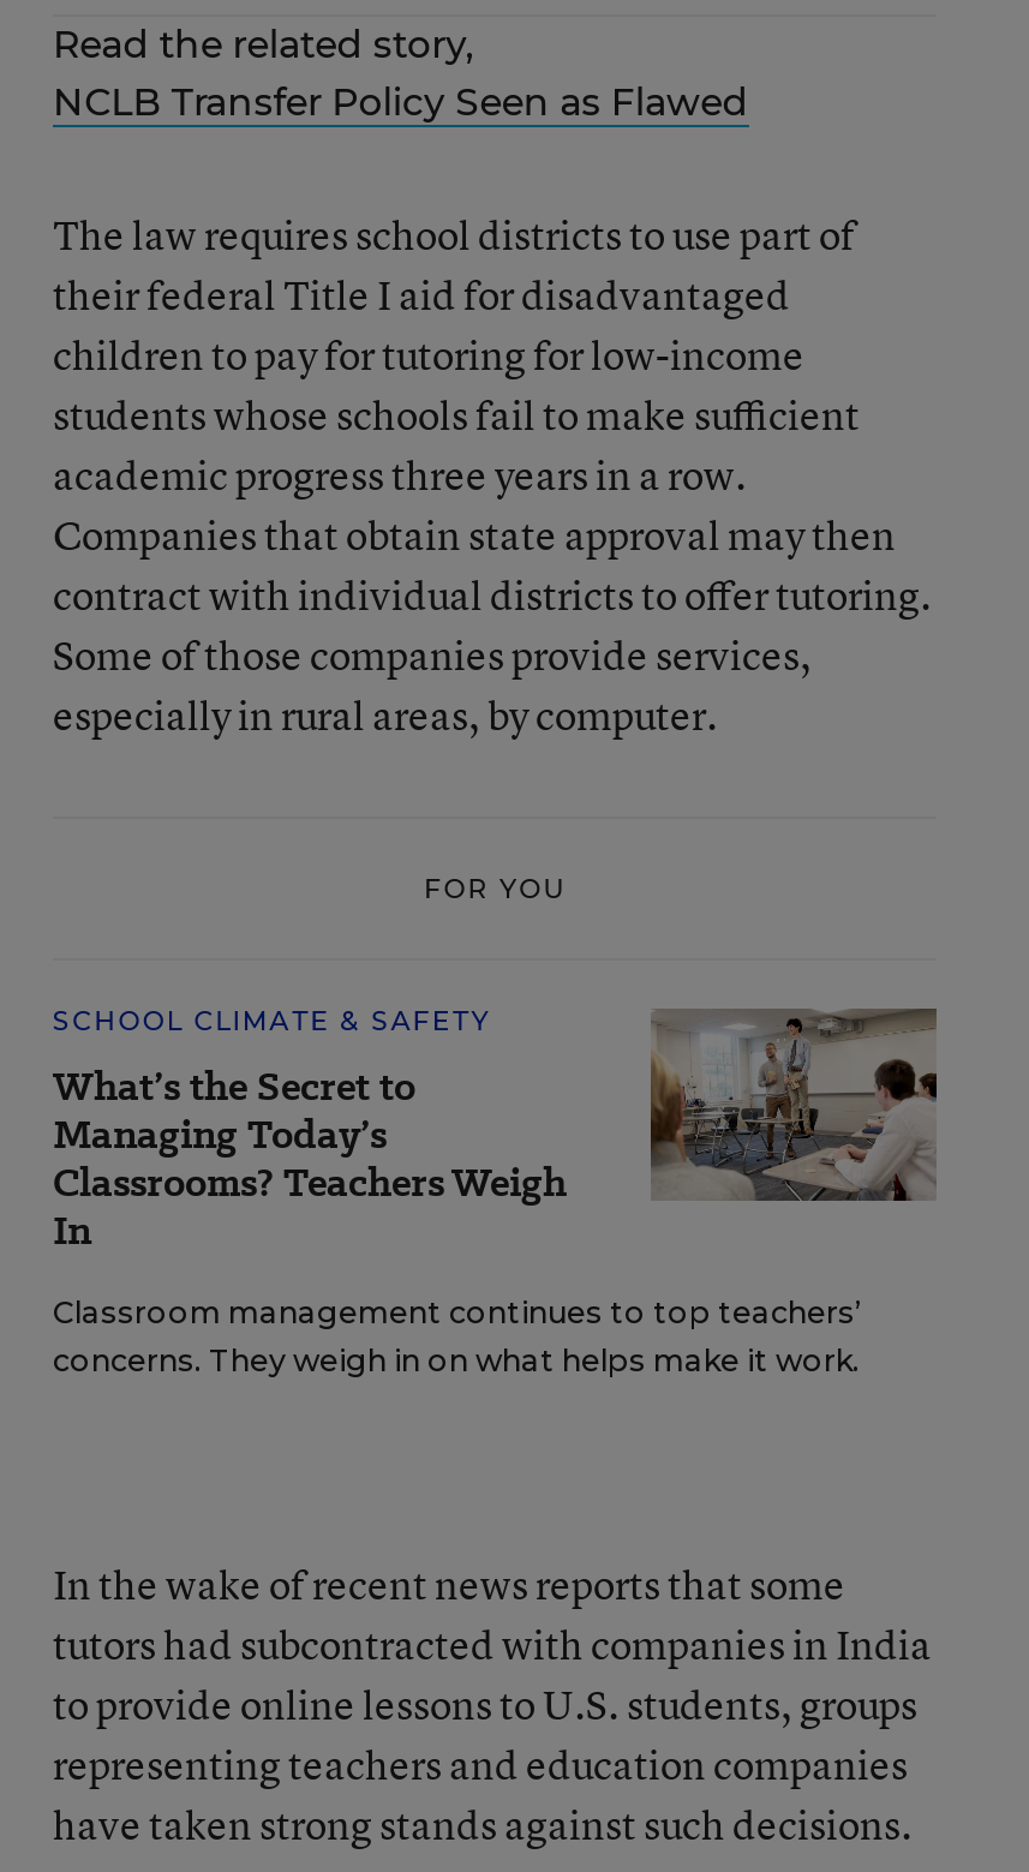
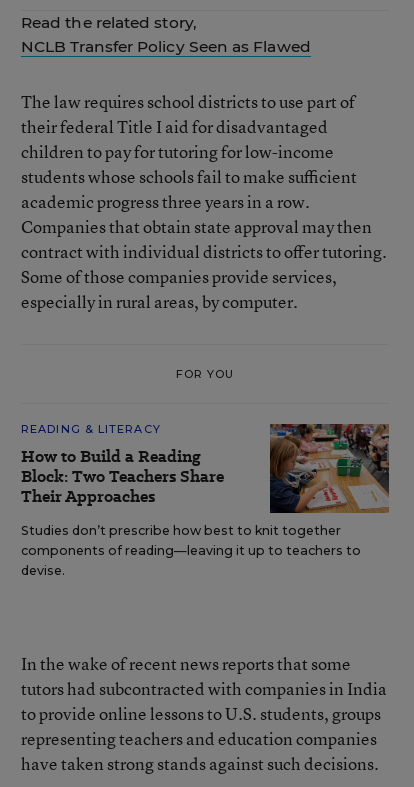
[53,1004,567,1258] SCHOOL CLIMATE & SAFETY | What’s the Secret to | Managing Today’s | Classrooms? Teachers Weigh | In -> [21,422,224,508] READING & LITERACY | How to Build a Reading | Block: Two Teachers Share | Their Approaches
[53,1009,939,1378] [image] | Classroom management continues to top teachers’ | concerns. They weigh in on what helps make it work. -> [21,423,390,578] [image] | Studies don’t prescribe how best to knit together | components of reading—leaving it up to teachers to | devise.

